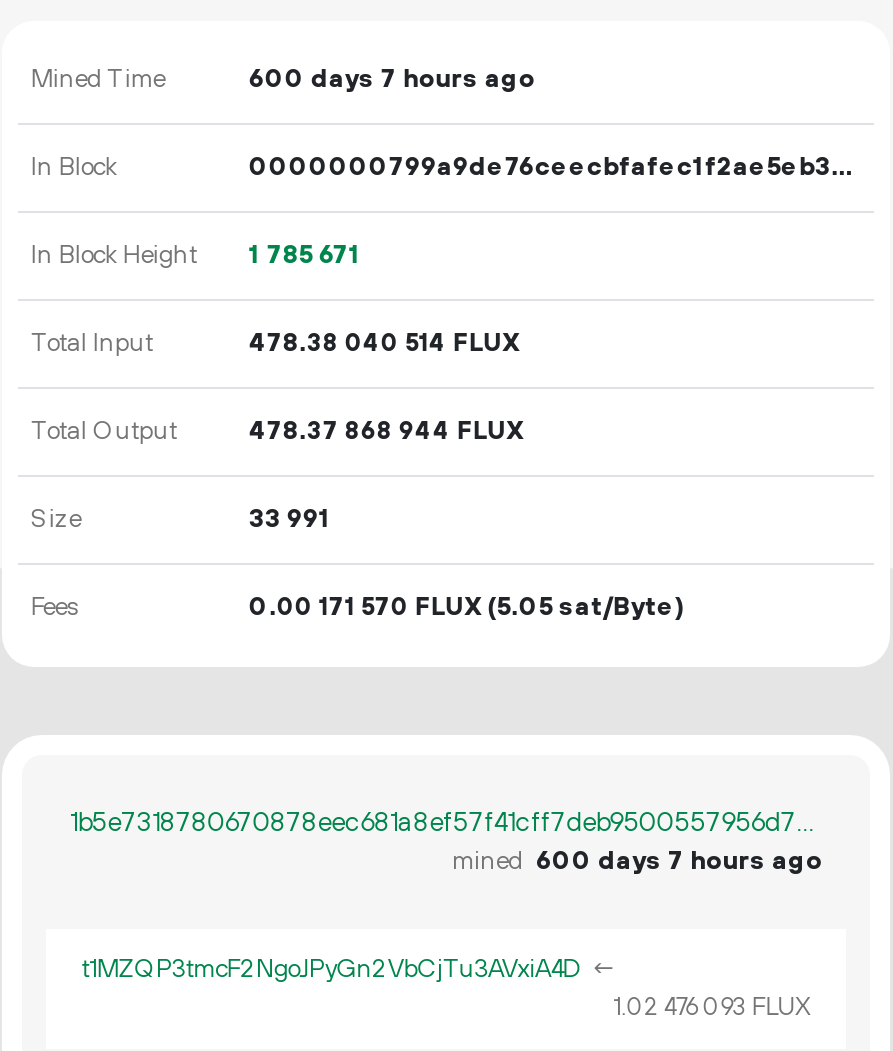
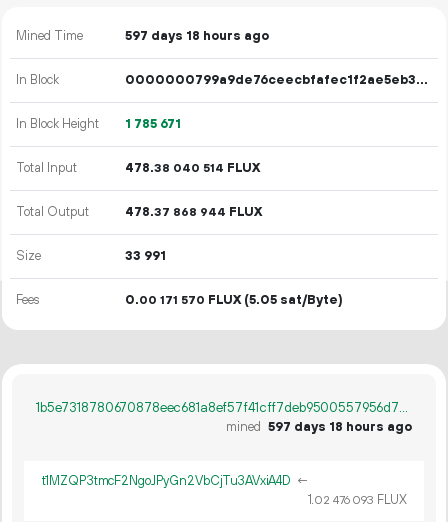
[249,63,535,95] 600 days 7 hours ago -> [125,28,269,44] 597 days 18 hours ago
[452,845,822,877] mined 600 days 7 hours ago -> [226,419,412,435] mined 597 days 18 hours ago

